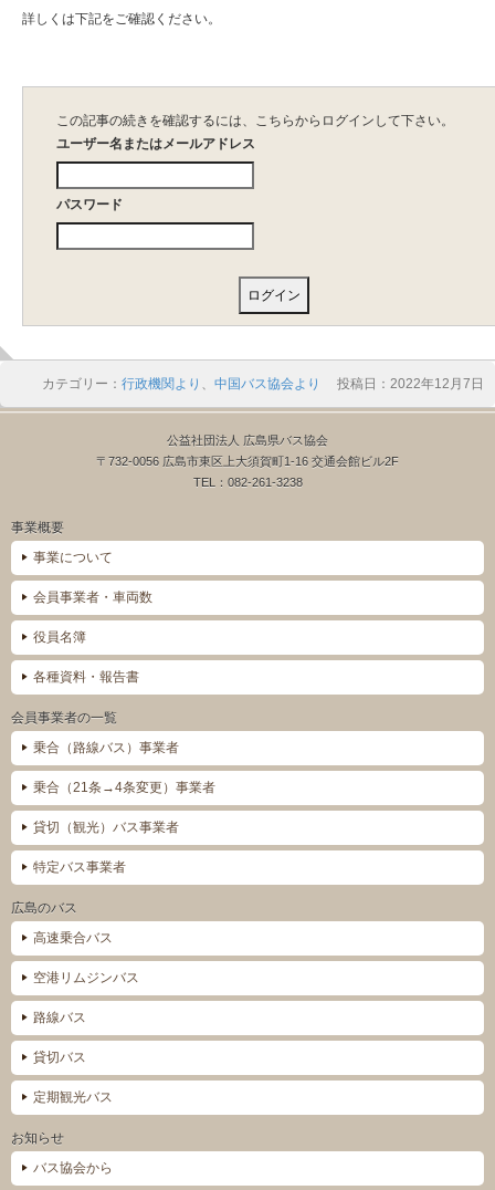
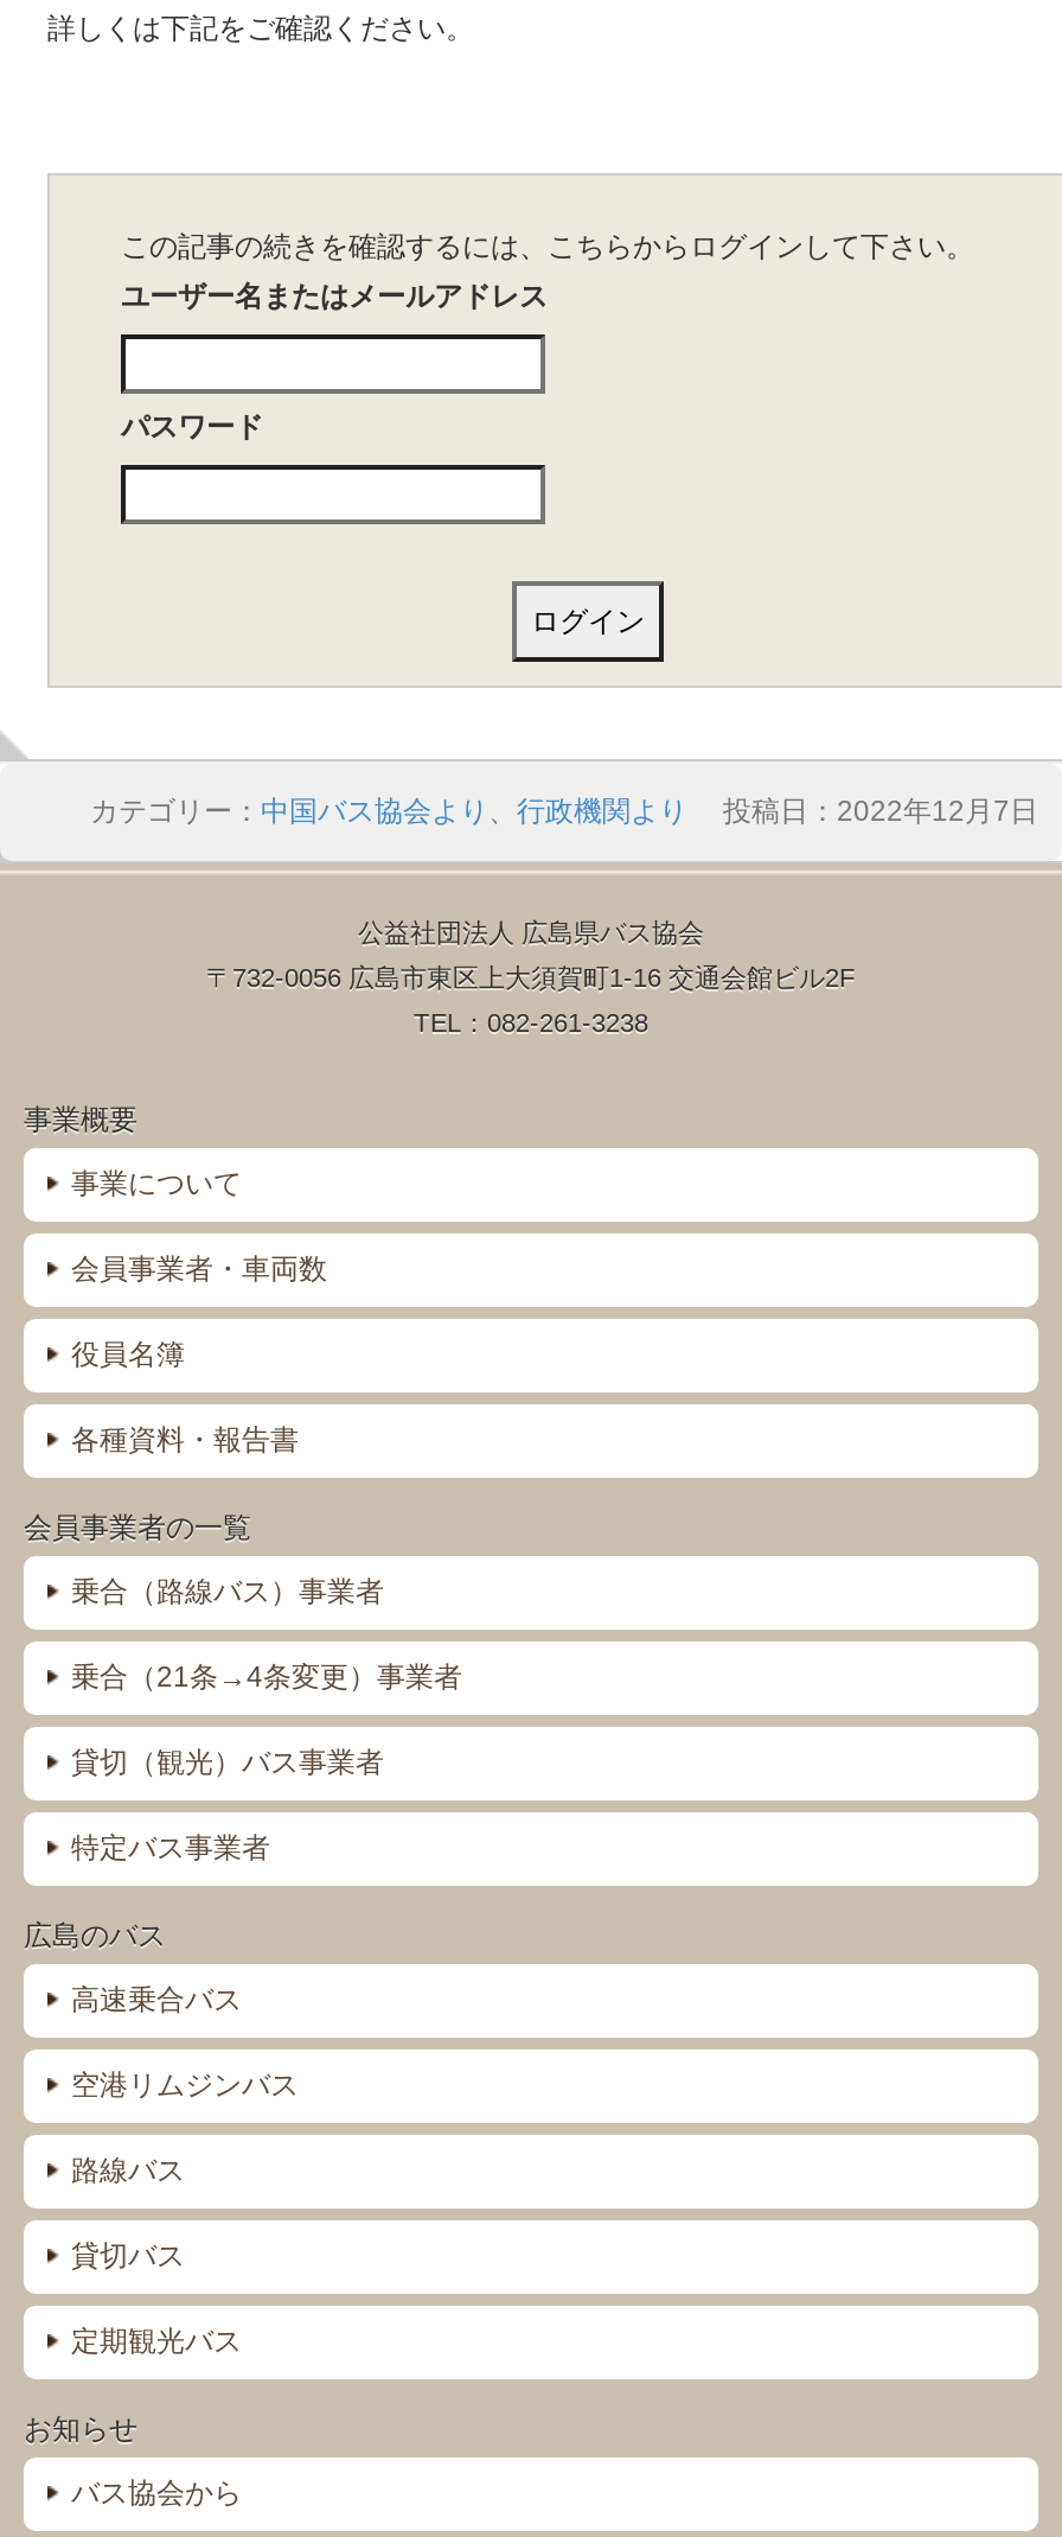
[42,376,484,392] カテゴリー：行政機関より、中国バス協会より投稿日：2022年12月7日 -> [90,795,1038,828] カテゴリー：中国バス協会より、行政機関より投稿日：2022年12月7日

